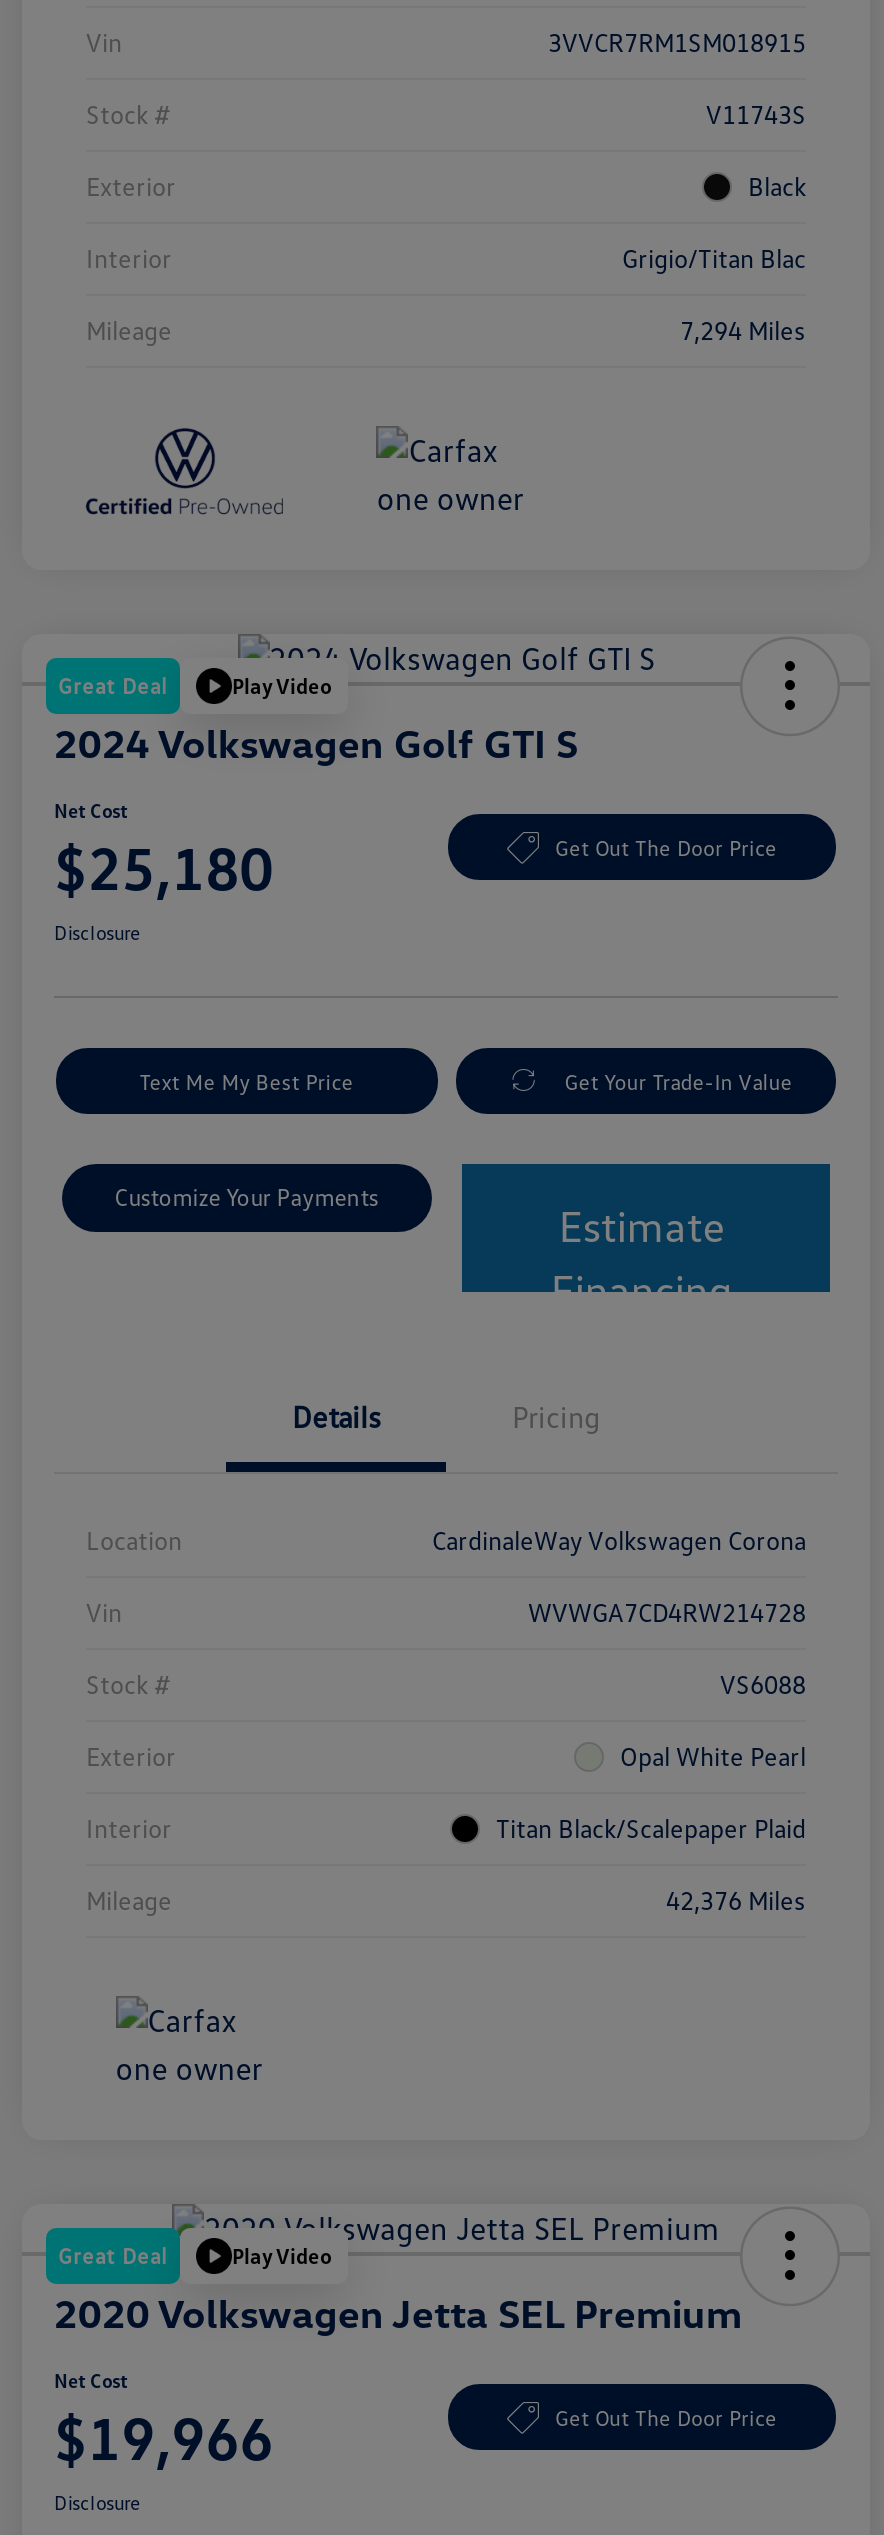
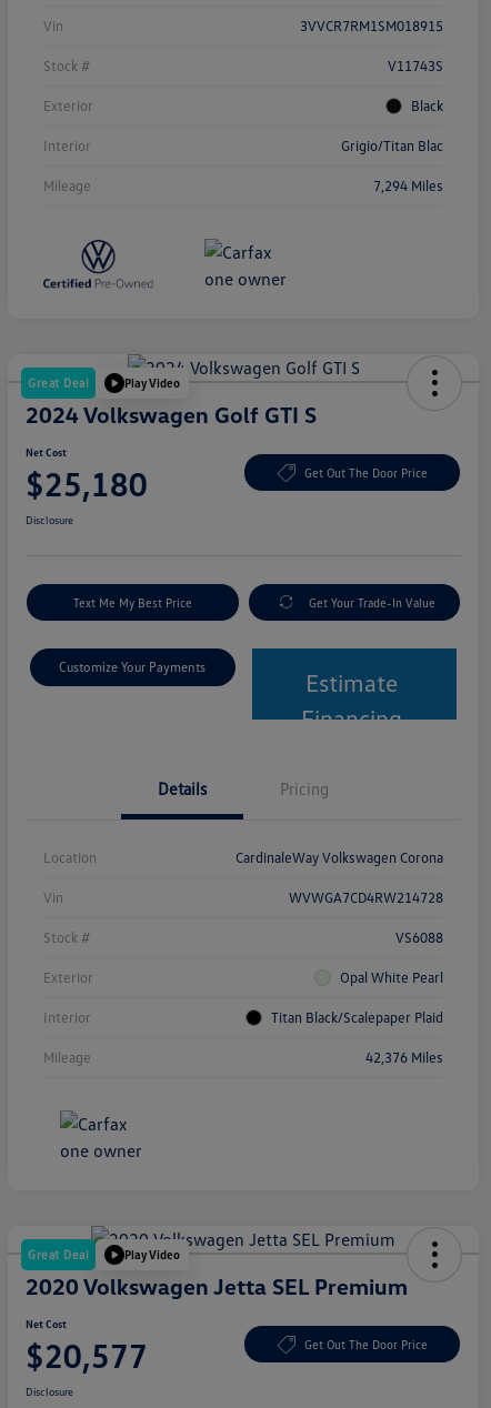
[54,2400,274,2474] $19,966 -> [26,1334,148,1376] $20,577

